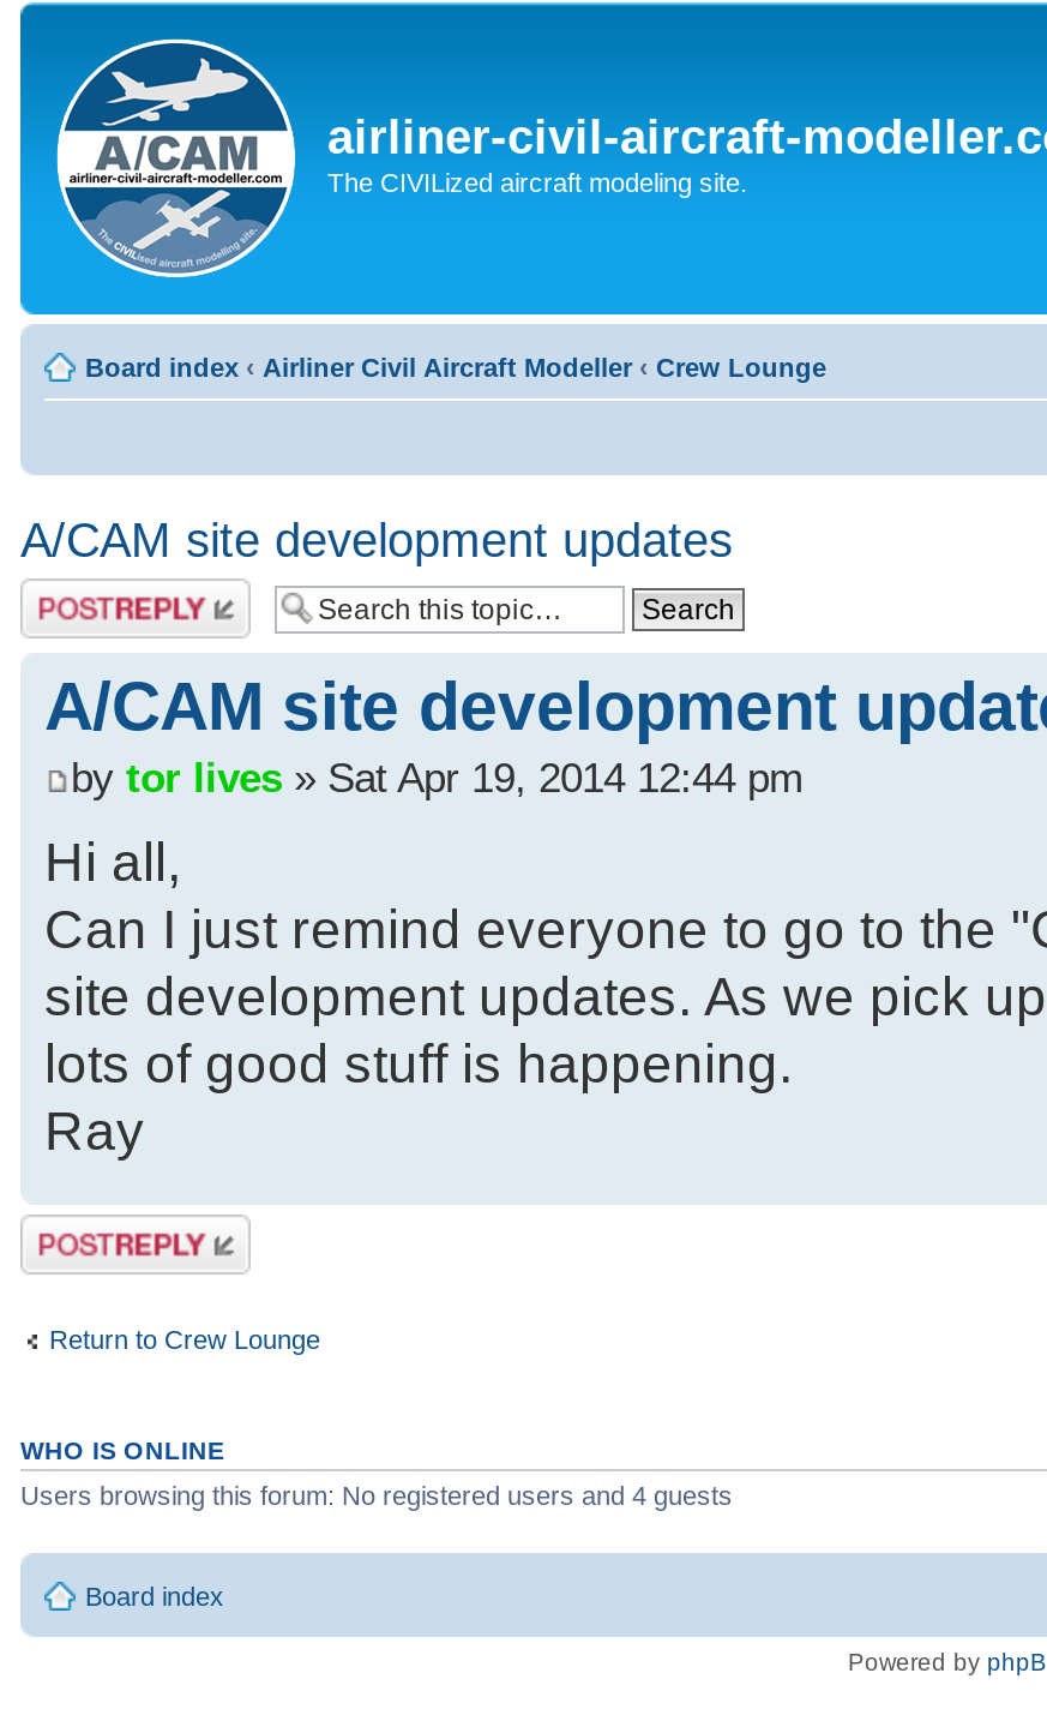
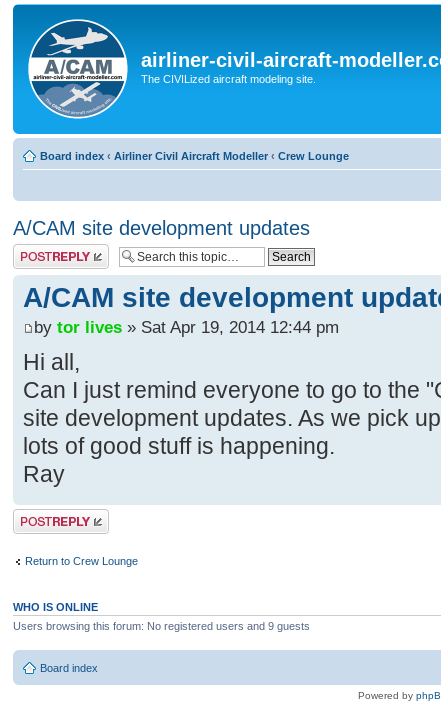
[20,1481,733,1510] Users browsing this forum: No registered users and 4 guests -> [13,620,310,632] Users browsing this forum: No registered users and 9 guests

